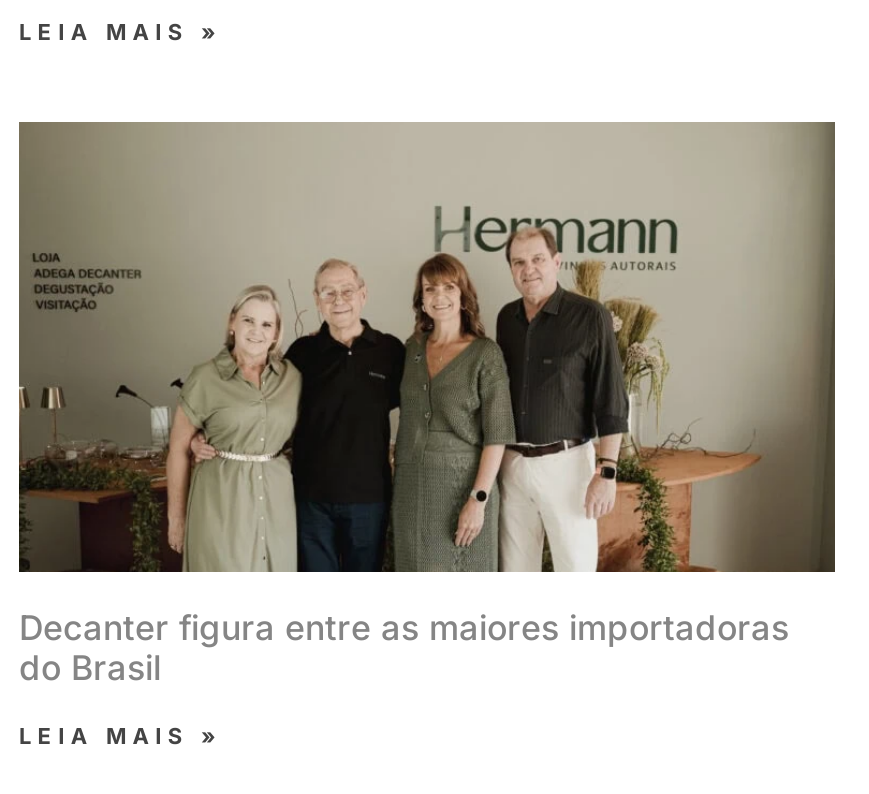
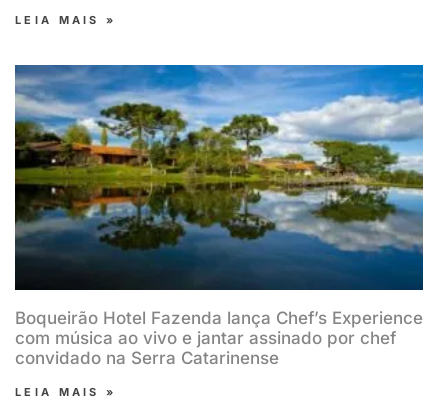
[17,120,837,688] [image] | Decanter figura entre as maiores importadoras | do Brasil -> [14,64,424,368] [image] | Boqueirão Hotel Fazenda lança Chef’s Experience | com música ao vivo e jantar assinado por chef | convidado na Serra Catarinense

